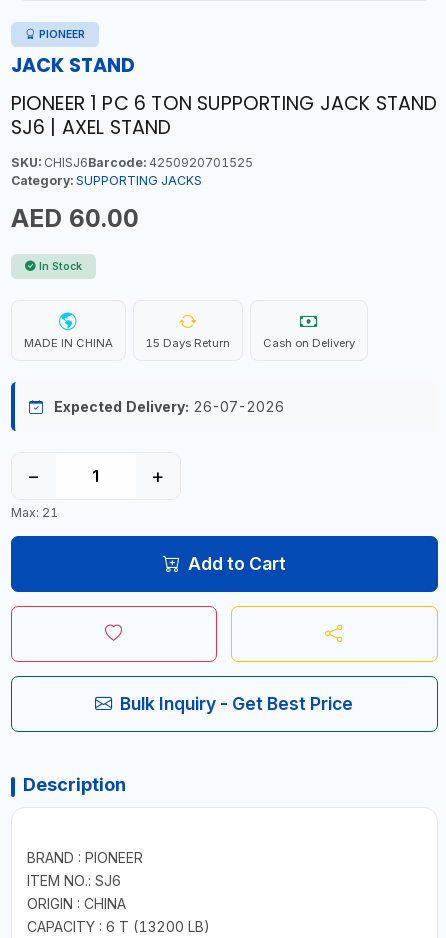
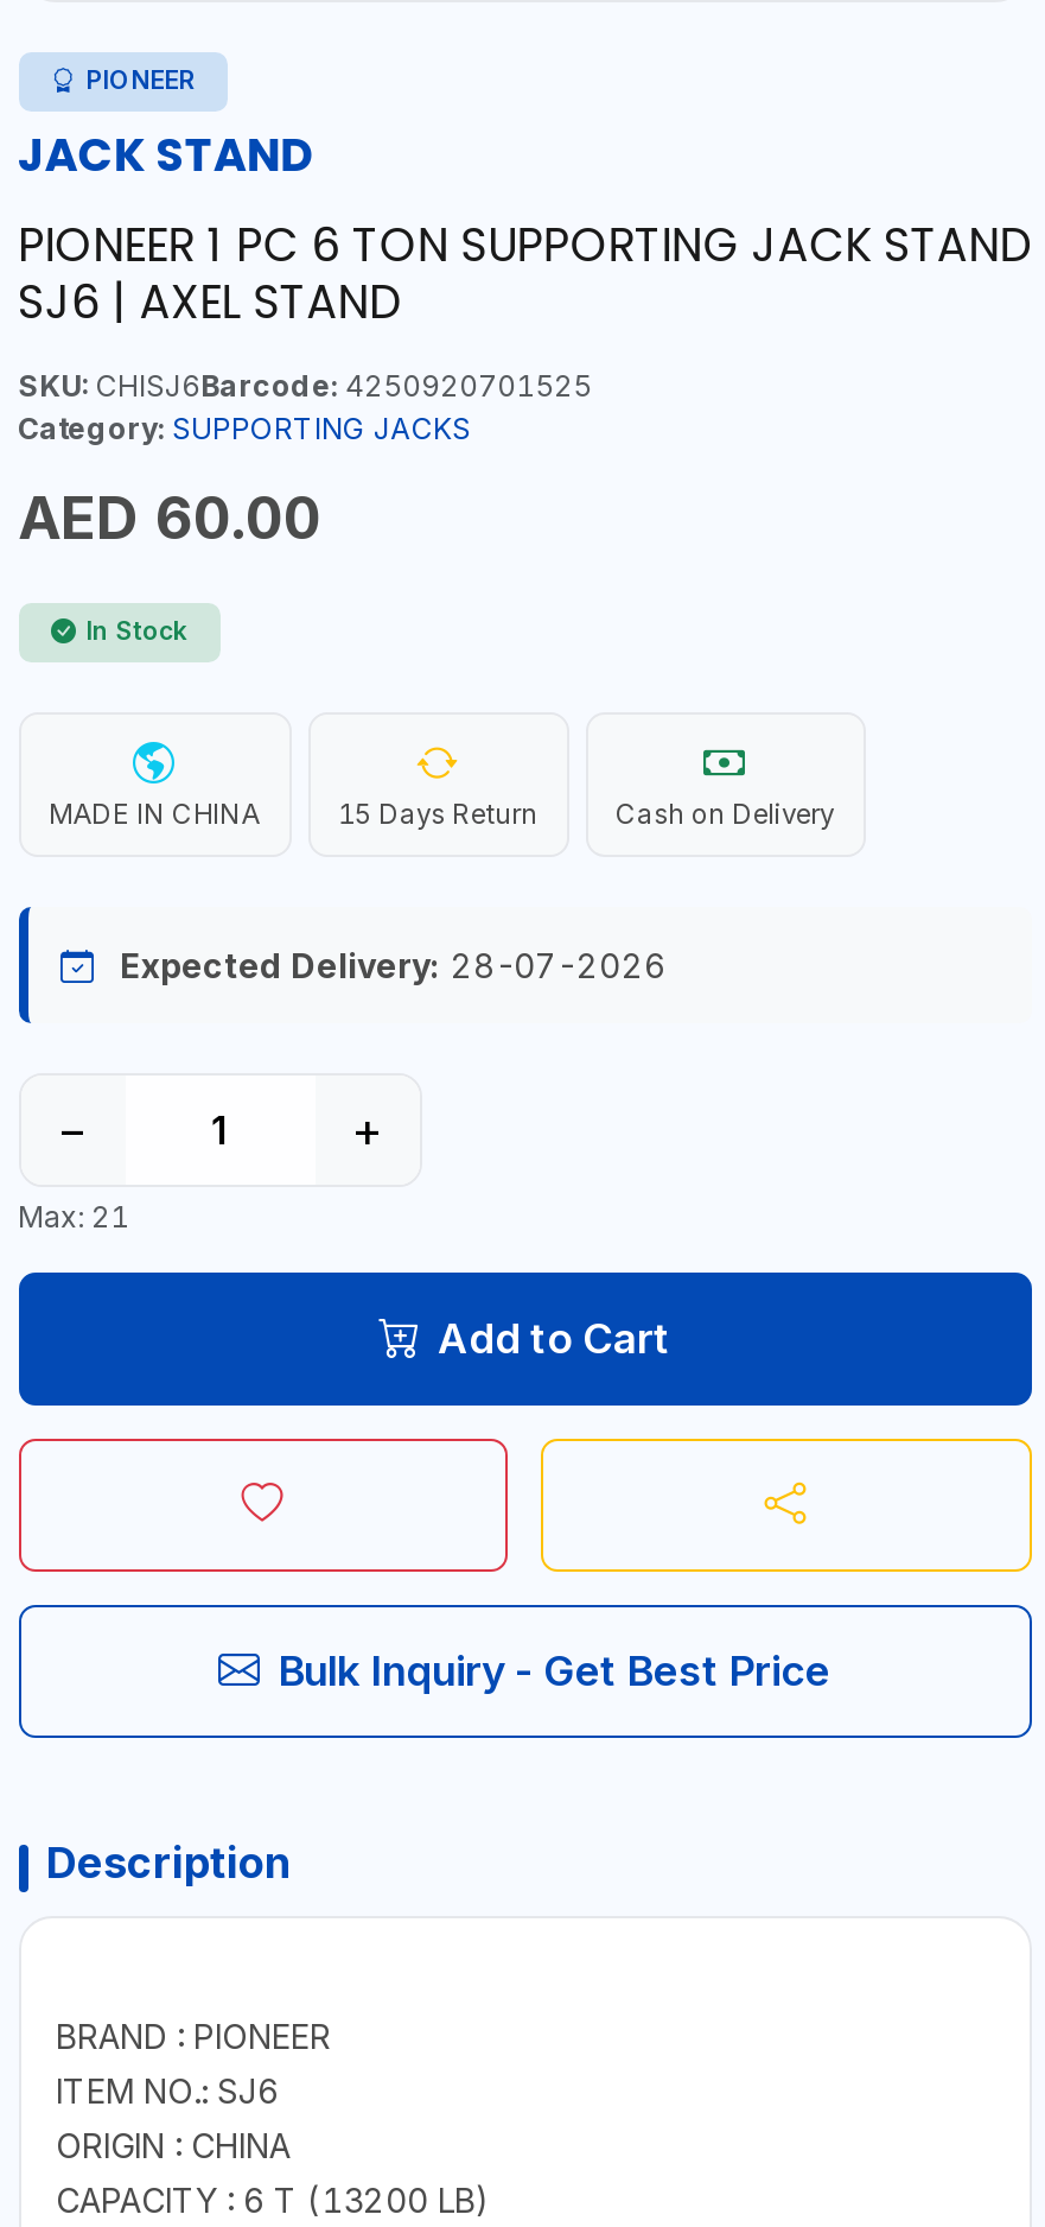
[53,398,283,415] Expected Delivery: 26-07-2026 -> [120,945,665,985] Expected Delivery: 28-07-2026

